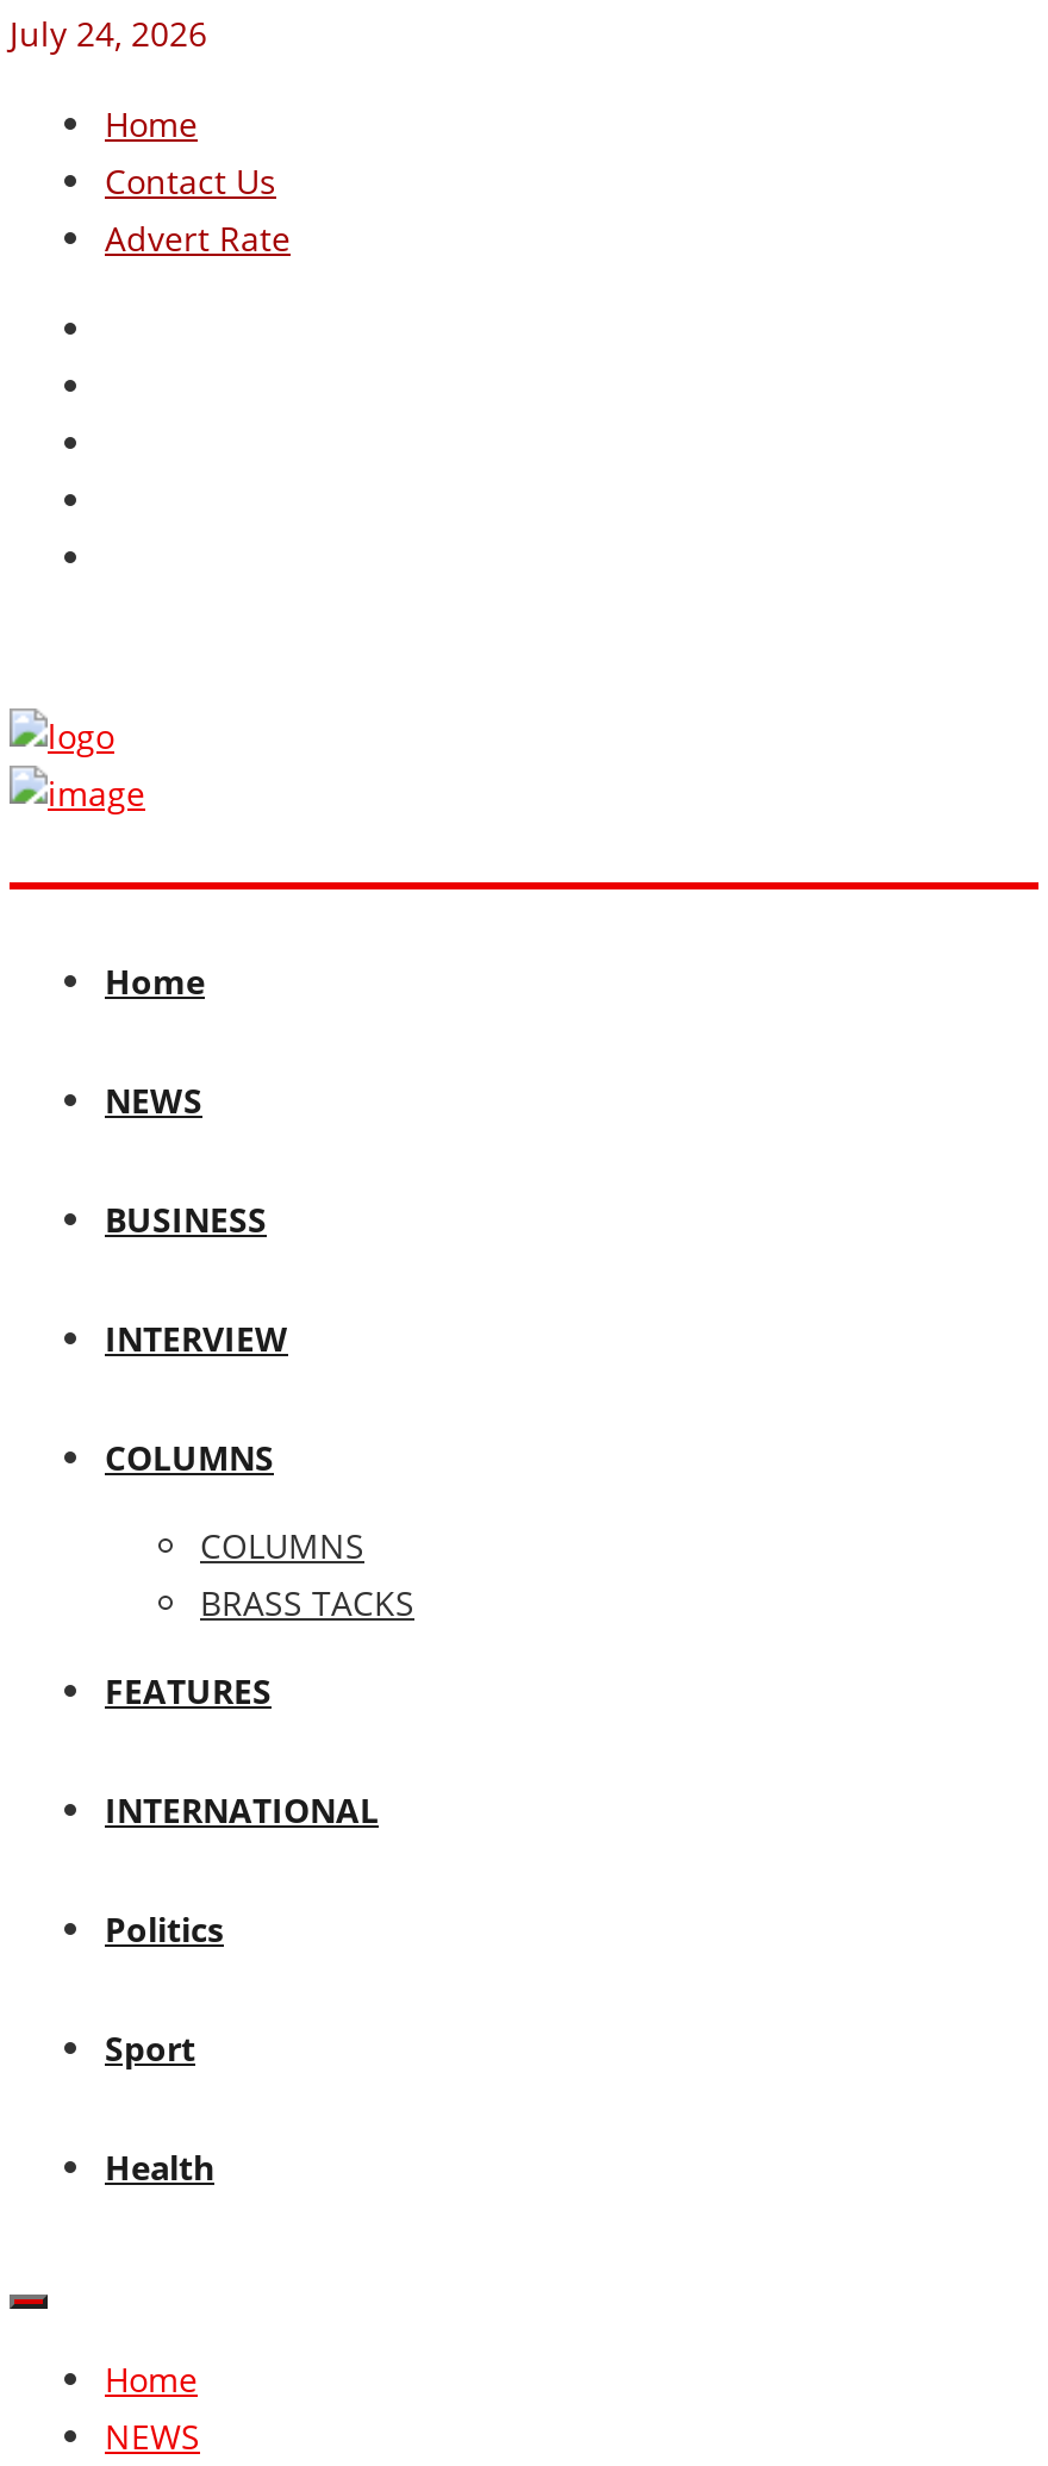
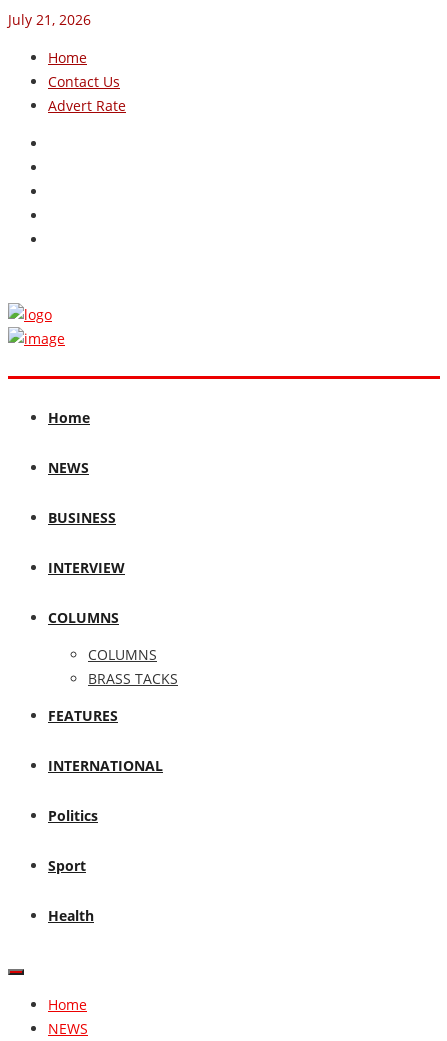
[10,11,207,56] July 24, 2026 -> [8,10,91,29] July 21, 2026

